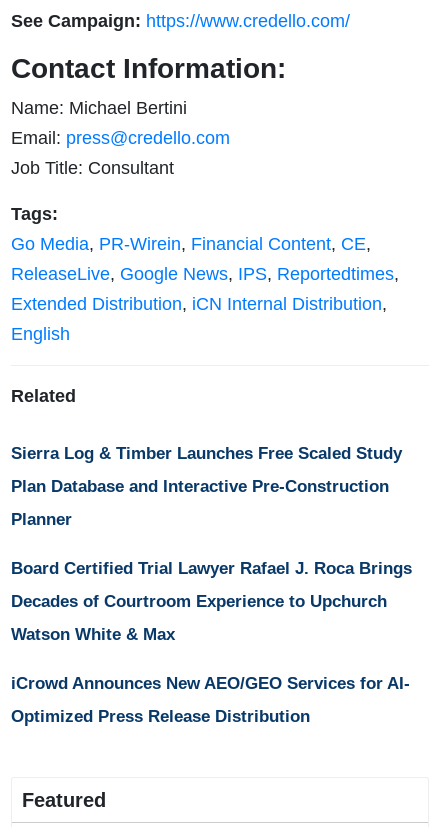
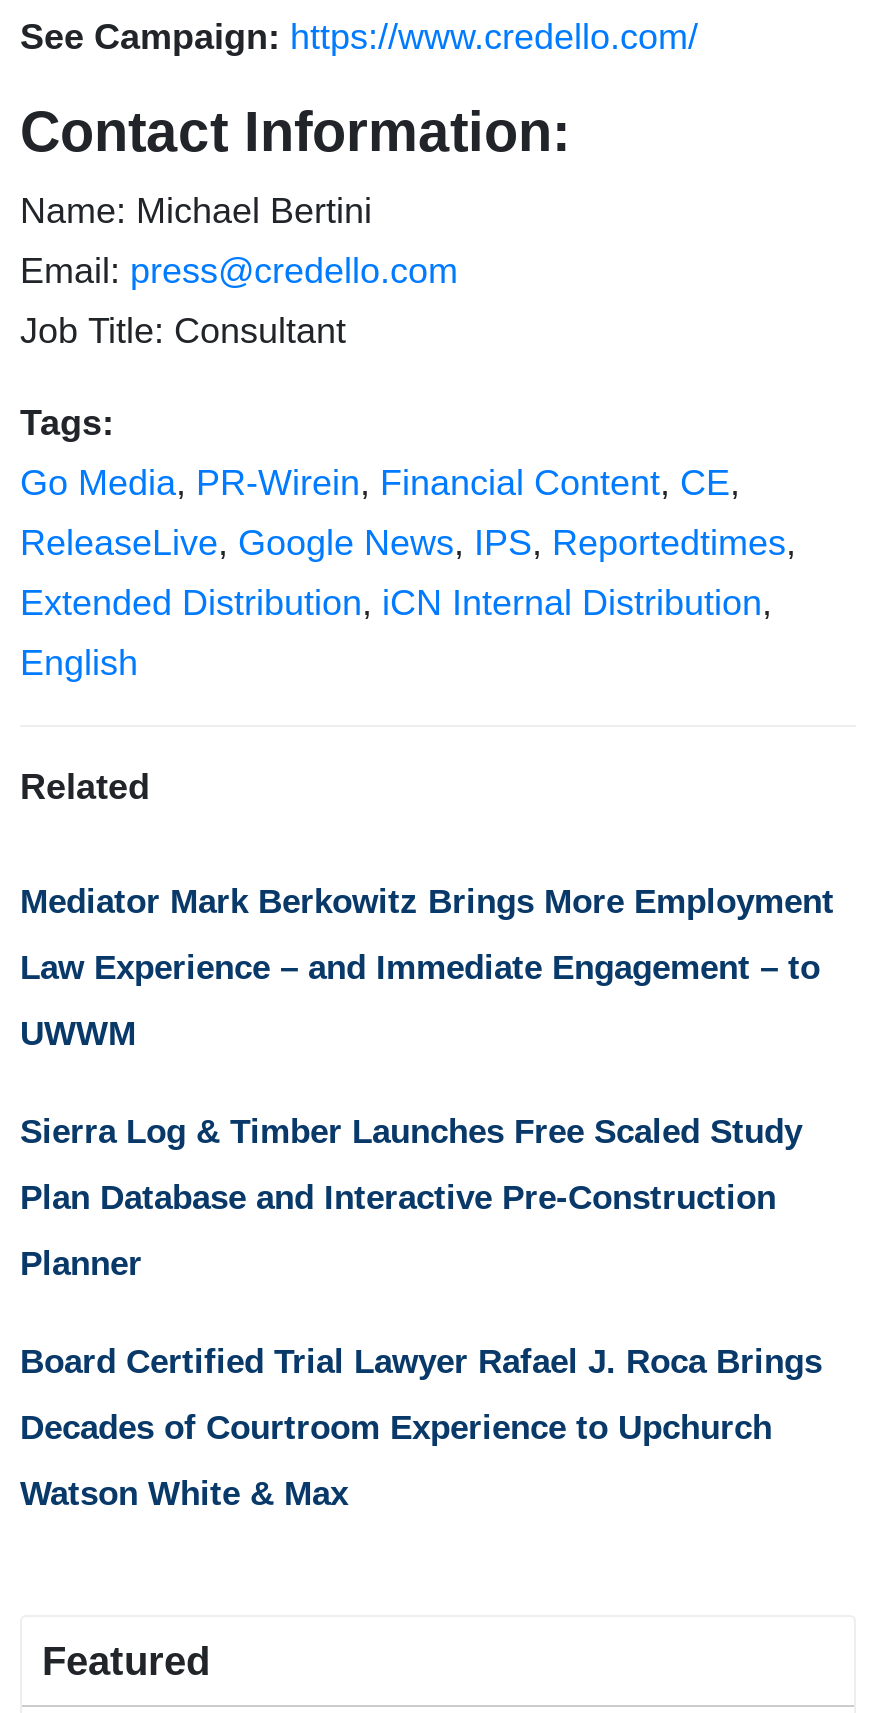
none -> [20,882,834,1052] Mediator Mark Berkowitz Brings More Employment | Law Experience – and Immediate Engagement – to | UWWM
moved [11,443,412,643] -> [20,1112,822,1512]: Sierra Log & Timber Launches Free Scaled Study | Plan Database and Interactive Pre-Construction | Planner | Board Certified Trial Lawyer Rafael J. Roca Brings | Decades of Courtroom Experience to Upchurch | Watson White & Max
[11,673,410,725] iCrowd Announces New AEO/GEO Services for AI- | Optimized Press Release Distribution -> none

